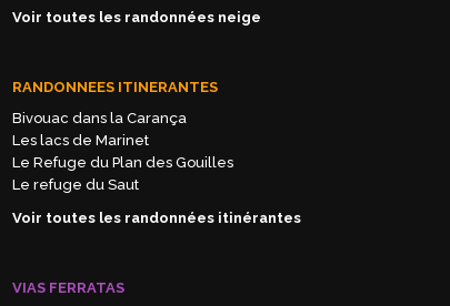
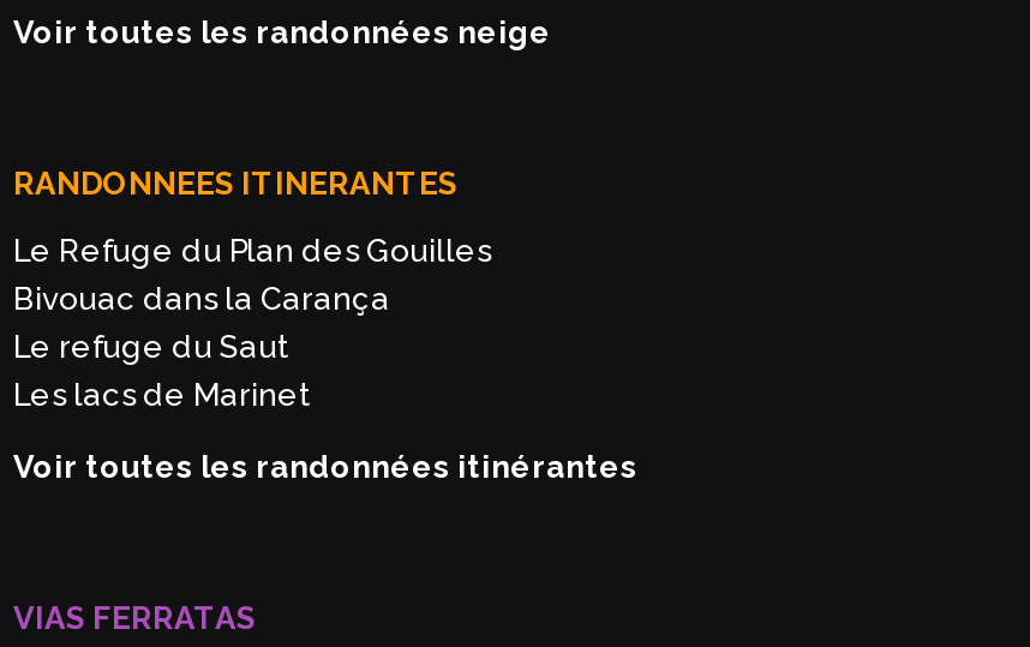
moved [12,110,187,127] -> [13,281,390,317]: Bivouac dans la Carança
moved [12,132,149,149] -> [13,377,309,413]: Les lacs de Marinet
moved [12,154,233,171] -> [13,233,491,269]: Le Refuge du Plan des Gouilles
moved [12,176,139,193] -> [13,329,287,365]: Le refuge du Saut

